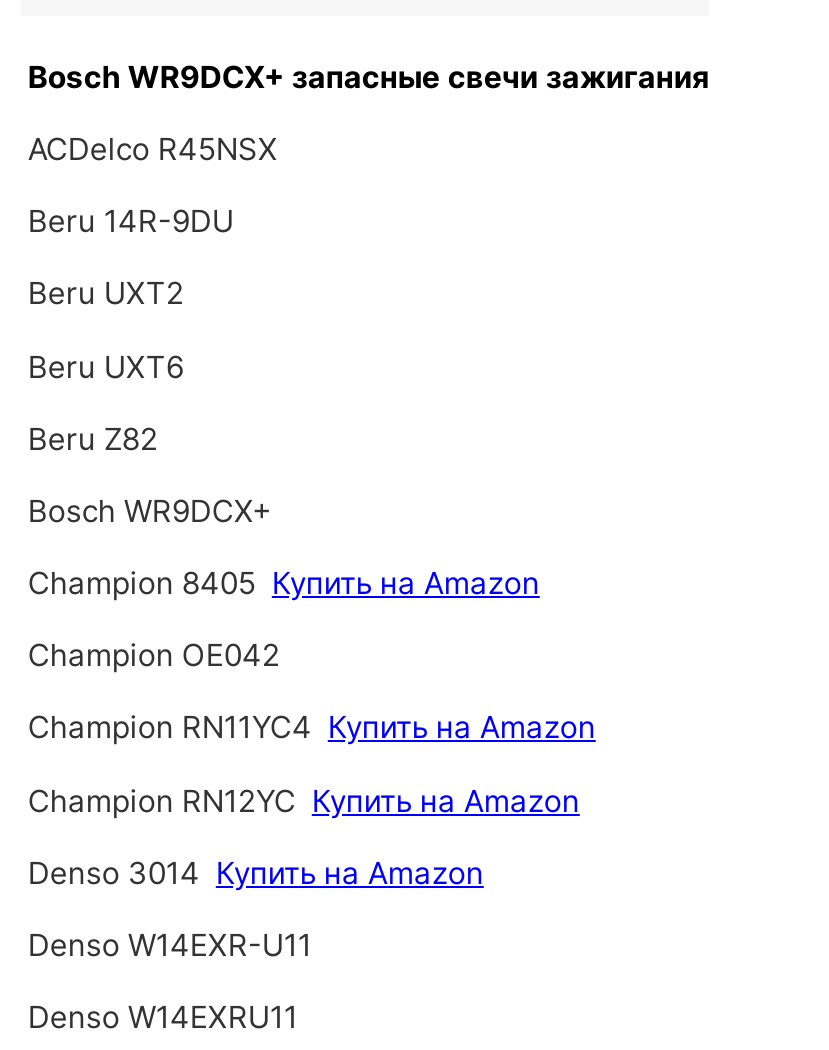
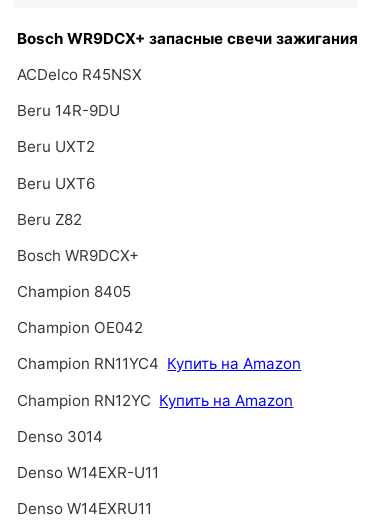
[28,564,540,602] Champion 8405 Купить на Amazon -> [17,282,131,301] Champion 8405
[28,854,484,892] Denso 3014 Купить на Amazon -> [17,427,103,446] Denso 3014

